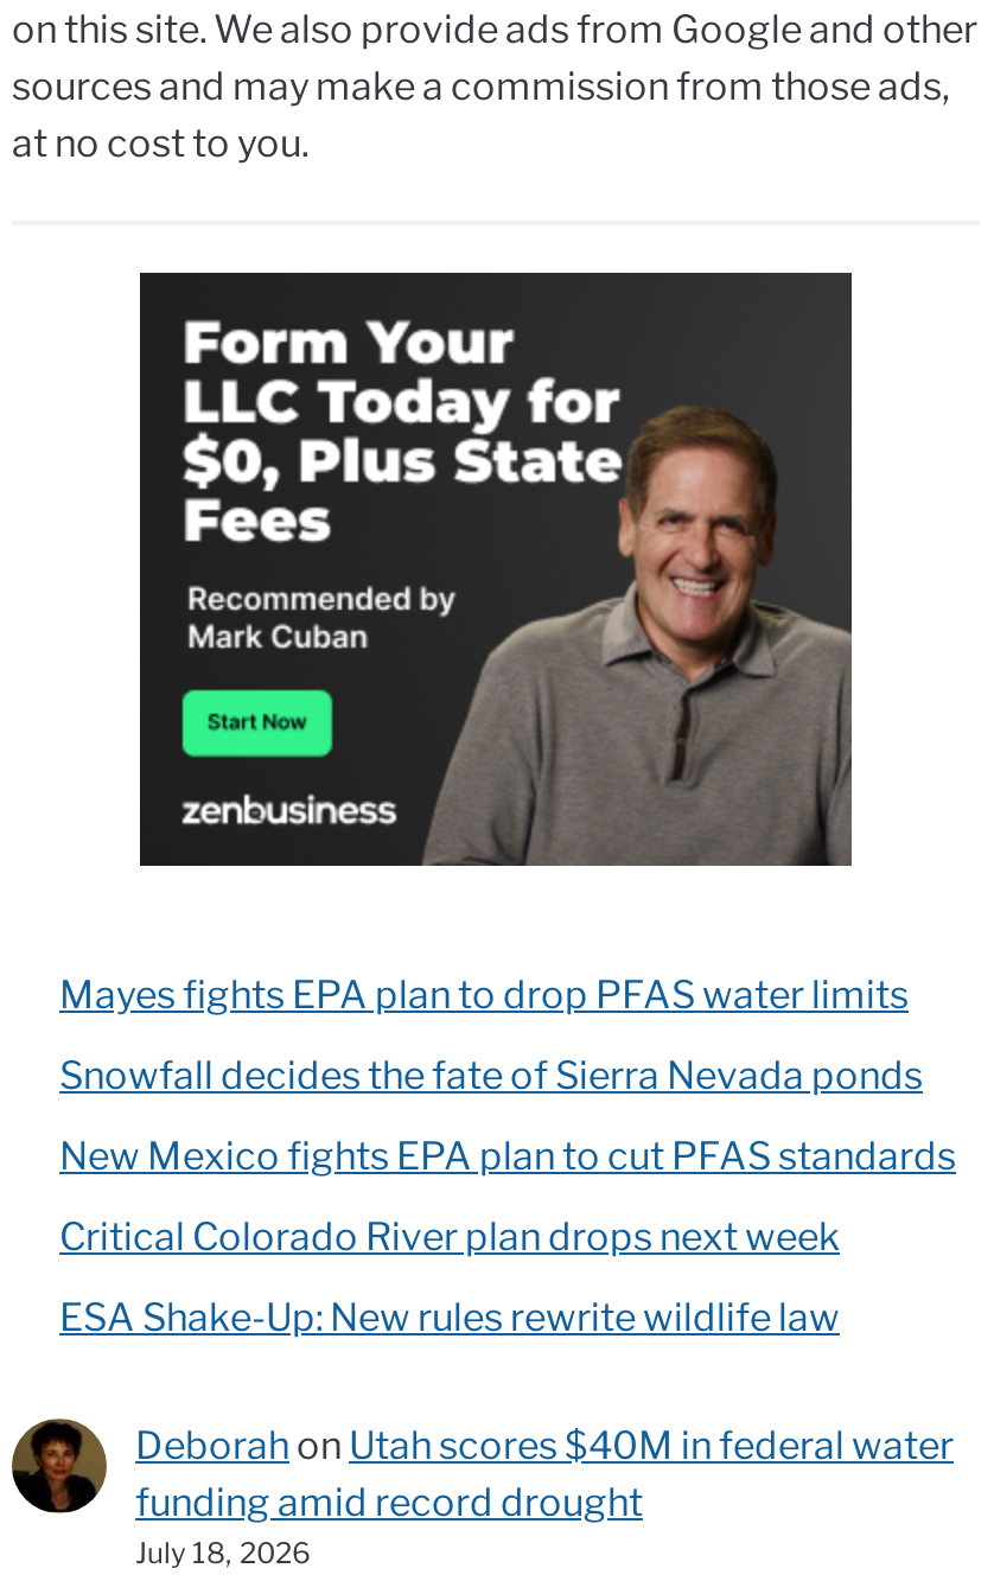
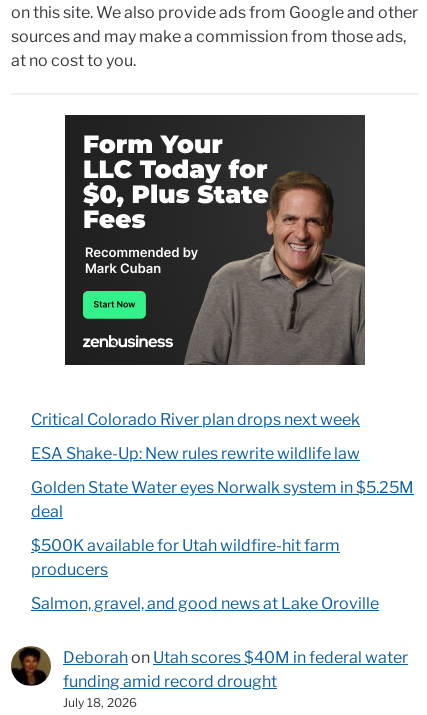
[59,972,956,1178] Mayes fights EPA plan to drop PFAS water limits | Snowfall decides the fate of Sierra Nevada ponds | New Mexico fights EPA plan to cut PFAS standards -> none
moved [59,1214,840,1340] -> [31,410,360,463]: Critical Colorado River plan drops next week | ESA Shake-Up: New rules rewrite wildlife law
none -> [31,478,414,613] Golden State Water eyes Norwalk system in $5.25M | deal | $500K available for Utah wildfire-hit farm | producers | Salmon, gravel, and good news at Lake Oroville

